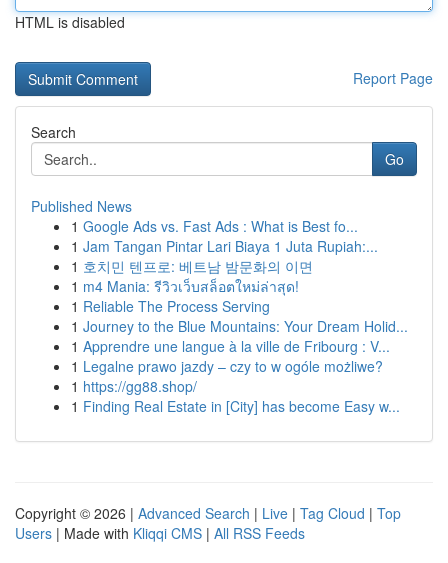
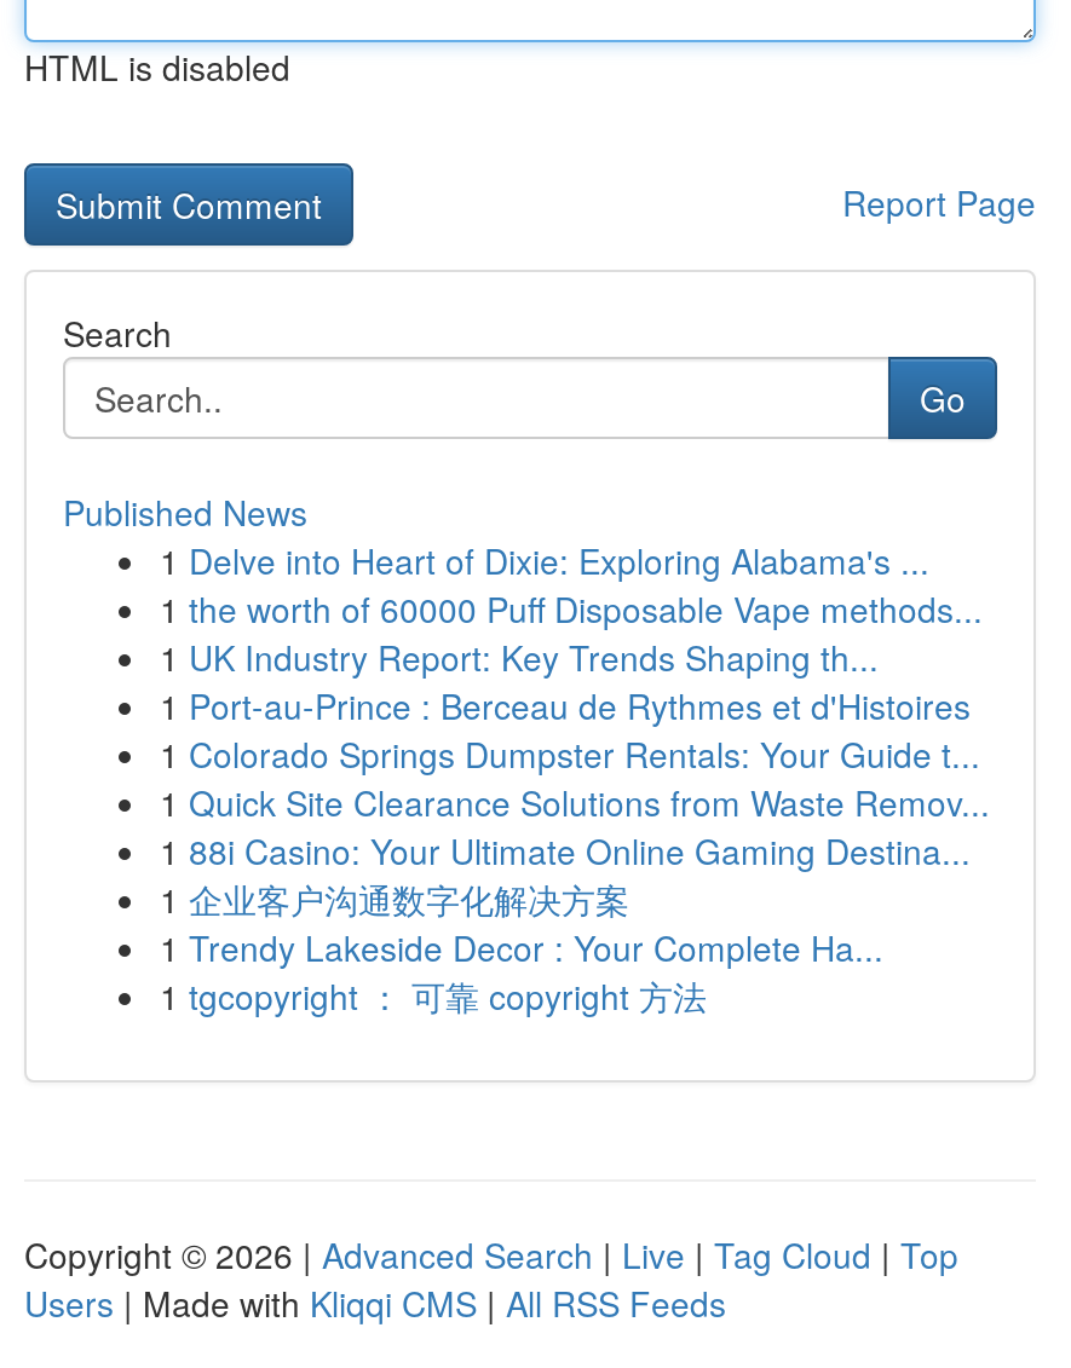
[71,216,408,416] 1 Google Ads vs. Fast Ads : What is Best fo... | 1 Jam Tangan Pintar Lari Biaya 1 Juta Rupiah:... | 1 호치민 텐프로: 베트남 밤문화의 이면 | 1 m4 Mania: รีวิวเว็บสล็อตใหม่ล่าสุด! | 1 Reliable The Process Serving | 1 Journey to the Blue Mountains: Your Dream Holid... | 1 Apprendre une langue à la ville de Fribourg : V... | 1 Legalne prawo jazdy – czy to w ogóle możliwe? | 1 https://gg88.shop/ | 1 Finding Real Estate in [City] has become Easy w... -> [160,536,990,1020] 1 Delve into Heart of Dixie: Exploring Alabama's ... | 1 the worth of 60000 Puff Disposable Vape methods... | 1 UK Industry Report: Key Trends Shaping th... | 1 Port-au-Prince : Berceau de Rythmes et d'Histoires | 1 Colorado Springs Dumpster Rentals: Your Guide t... | 1 Quick Site Clearance Solutions from Waste Remov... | 1 88i Casino: Your Ultimate Online Gaming Destina... | 1 企业客户沟通数字化解决方案 | 1 Trendy Lakeside Decor : Your Complete Ha... | 1 tgcopyright ： 可靠 copyright 方法

